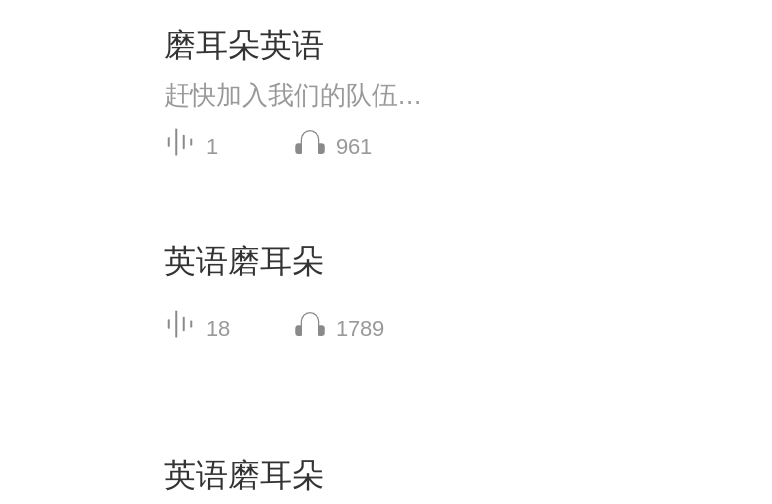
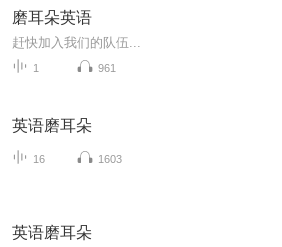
[206,316,230,340] 18 -> [33,153,45,165] 16
[336,316,384,340] 1789 -> [98,153,122,165] 1603

